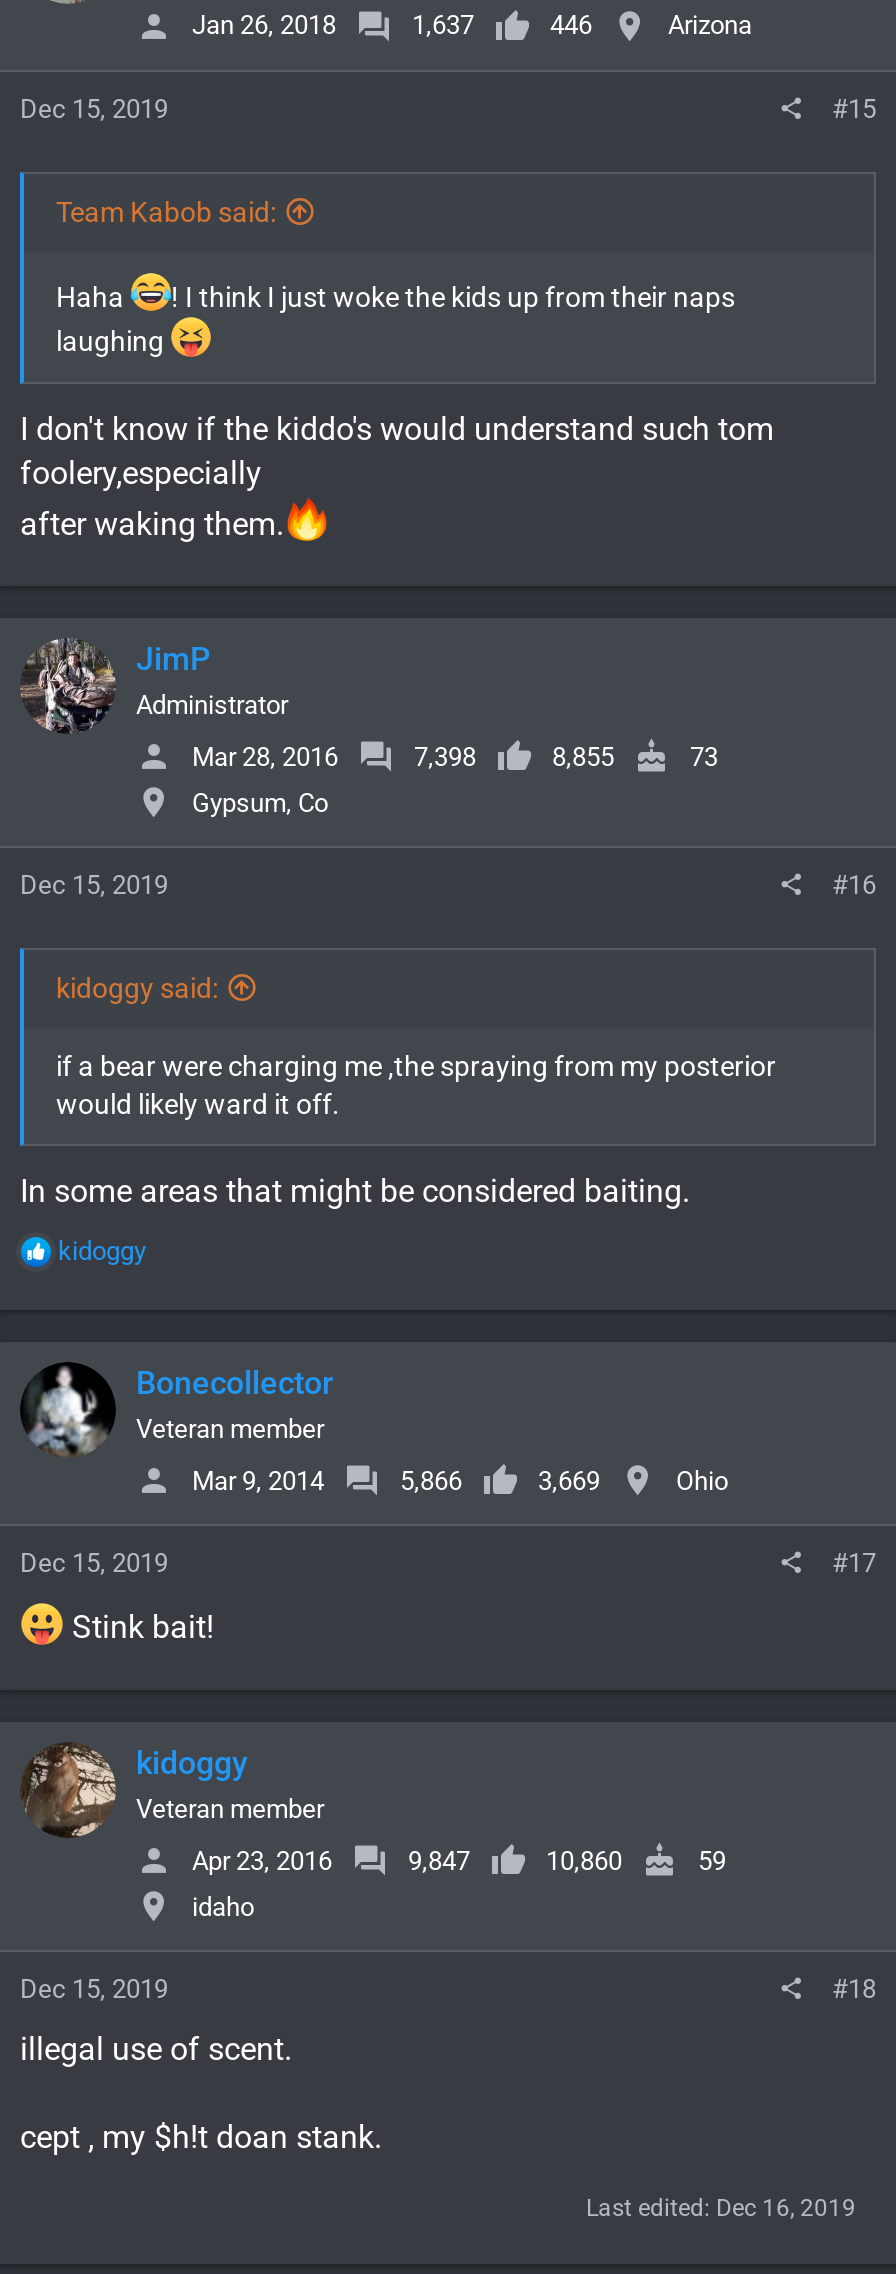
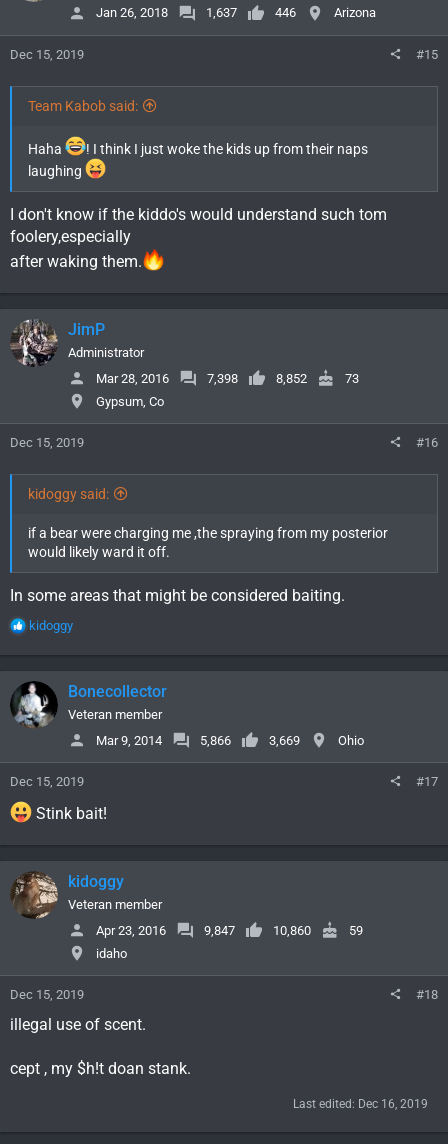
[552,742,614,772] 8,855 -> [276,371,307,386] 8,852

